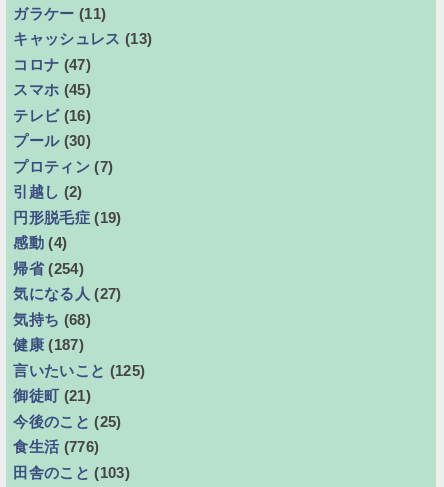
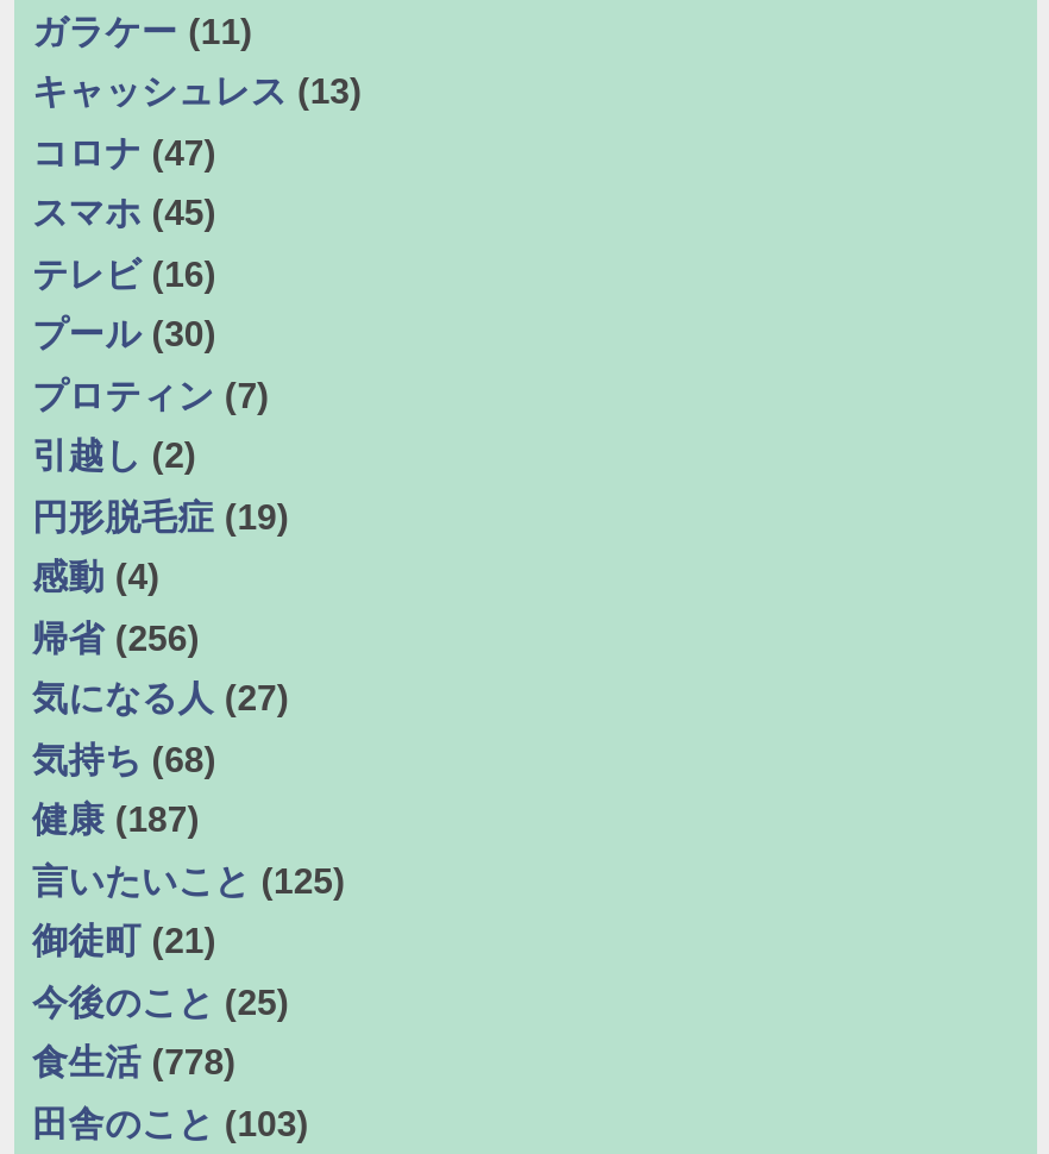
[13,260,84,277] 帰省 (254) -> [32,616,200,657] 帰省 (256)
[13,438,99,455] 食生活 (776) -> [32,1041,236,1082] 食生活 (778)

